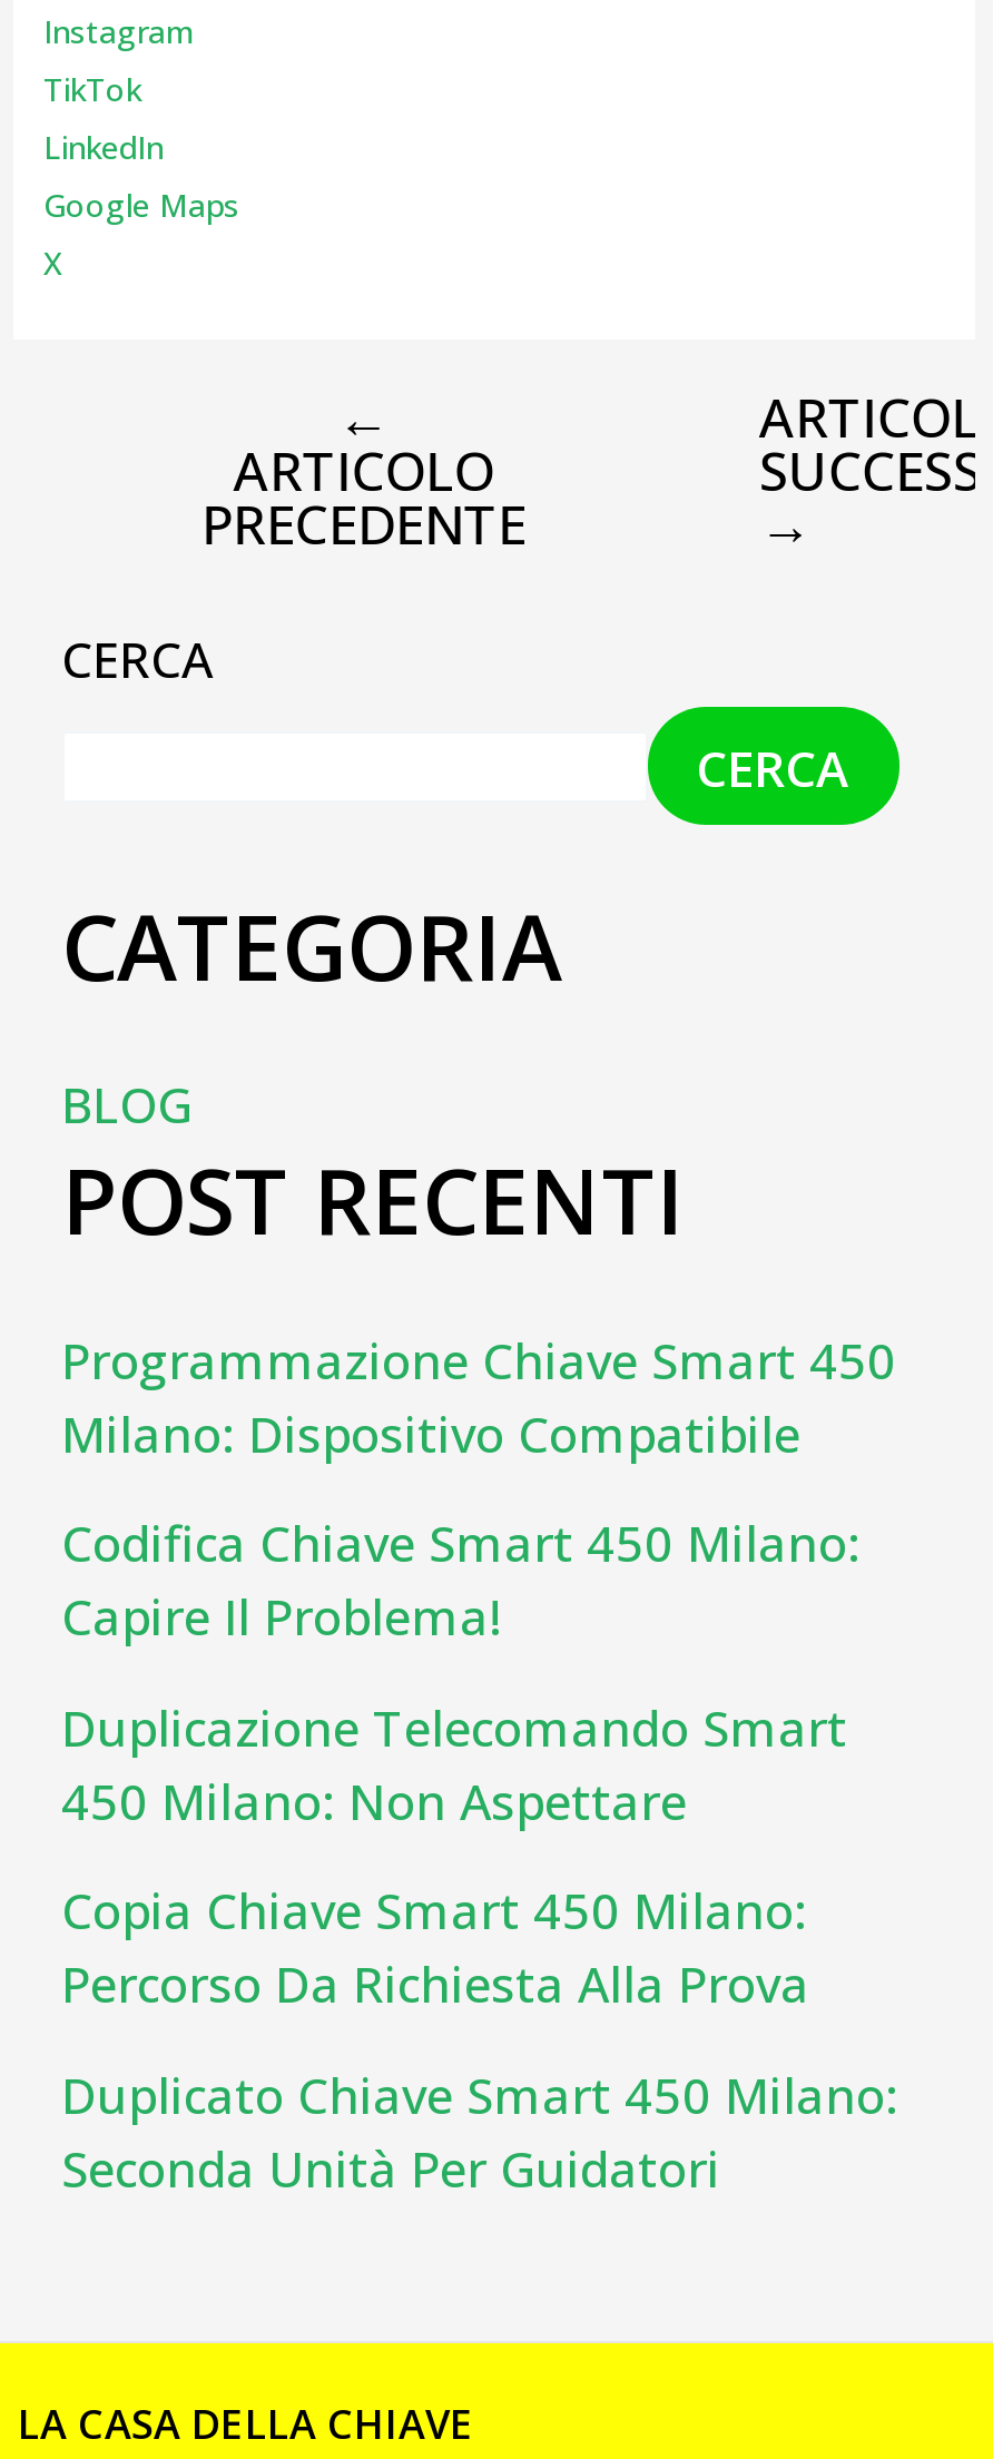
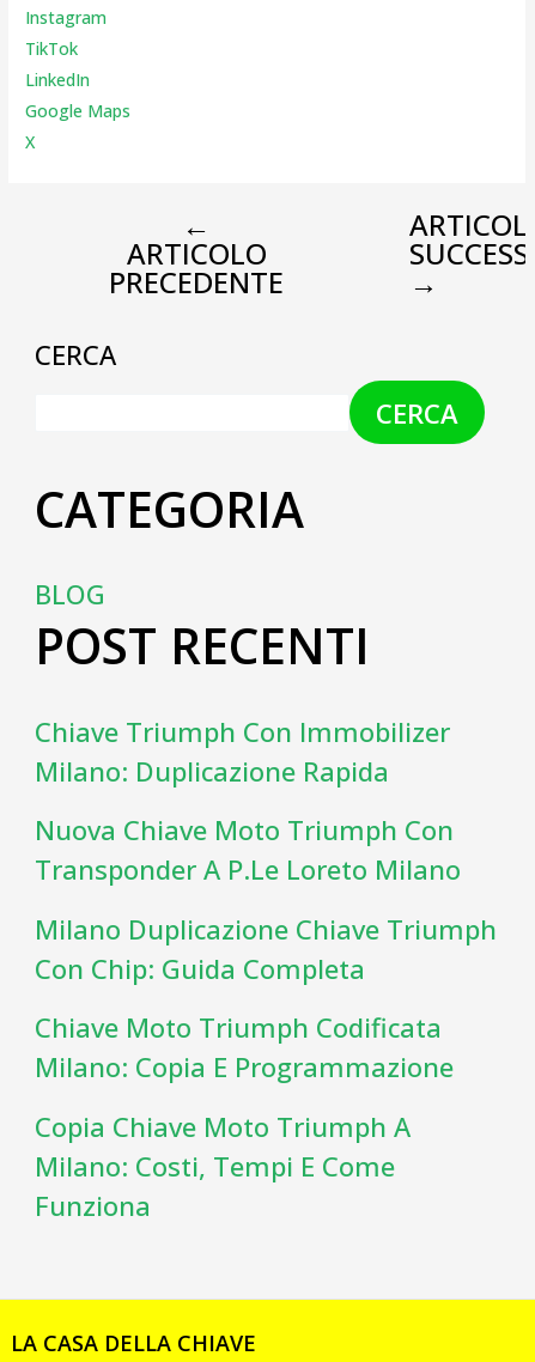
[61,1325,896,1465] Programmazione Chiave Smart 450 | Milano: Dispositivo Compatibile -> [34,713,449,788] Chiave Triumph Con Immobilizer | Milano: Duplicazione Rapida
[61,1509,861,1649] Codifica Chiave Smart 450 Milano: | Capire Il Problema! -> [34,812,460,887] Nuova Chiave Moto Triumph Con | Transponder A P.le Loreto Milano
[61,1692,847,1833] Duplicazione Telecomando Smart | 450 Milano: Non Aspettare -> [34,910,496,986] Milano Duplicazione Chiave Triumph | Con Chip: Guida Completa
[61,1876,809,2016] Copia Chiave Smart 450 Milano: | Percorso Da Richiesta Alla Prova -> [34,1009,453,1085] Chiave Moto Triumph Codificata | Milano: Copia E Programmazione
[61,2060,898,2200] Duplicato Chiave Smart 450 Milano: | Seconda Unità Per Guidatori -> [34,1108,410,1223] Copia Chiave Moto Triumph A | Milano: Costi, Tempi E Come | Funziona

